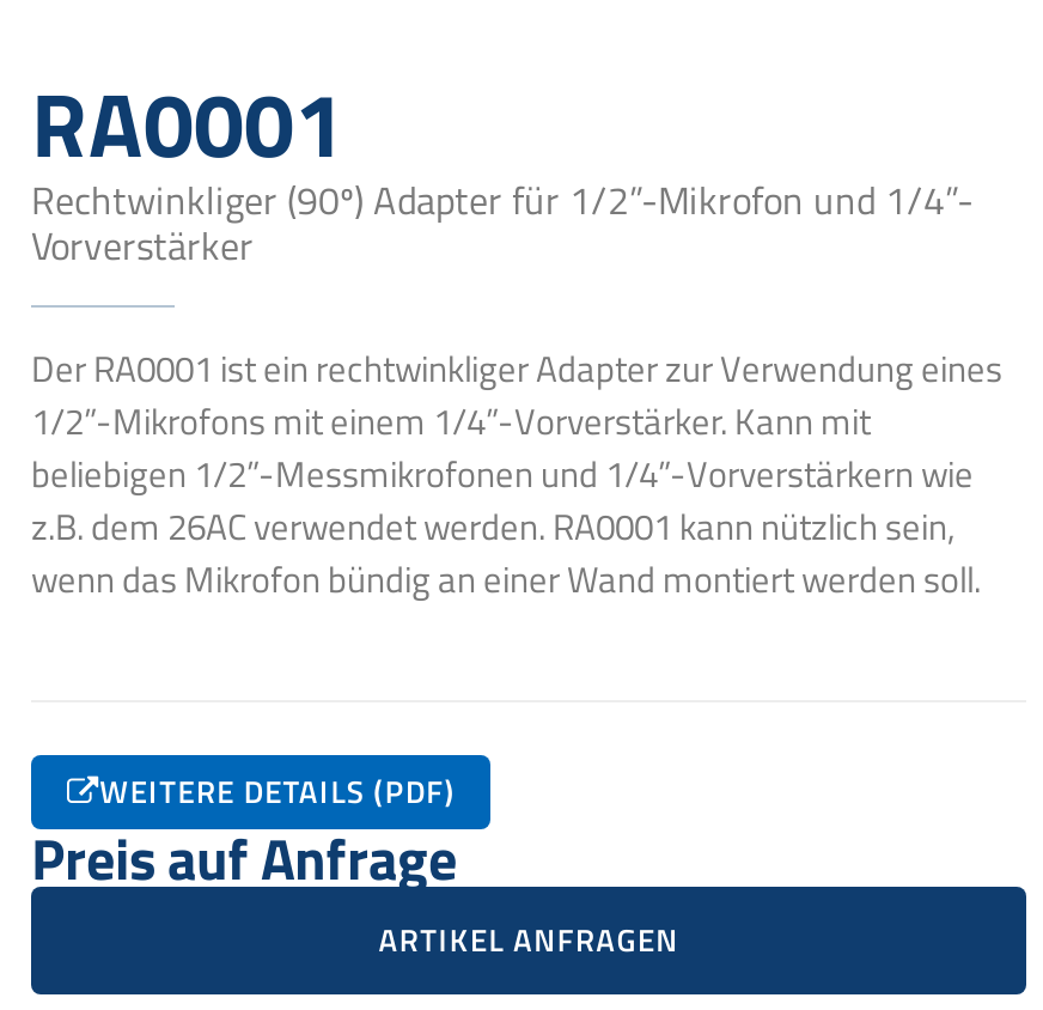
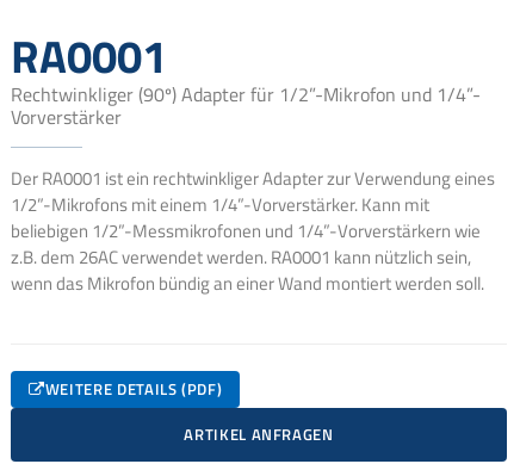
[31,815,457,901] Preis auf Anfrage -> none

